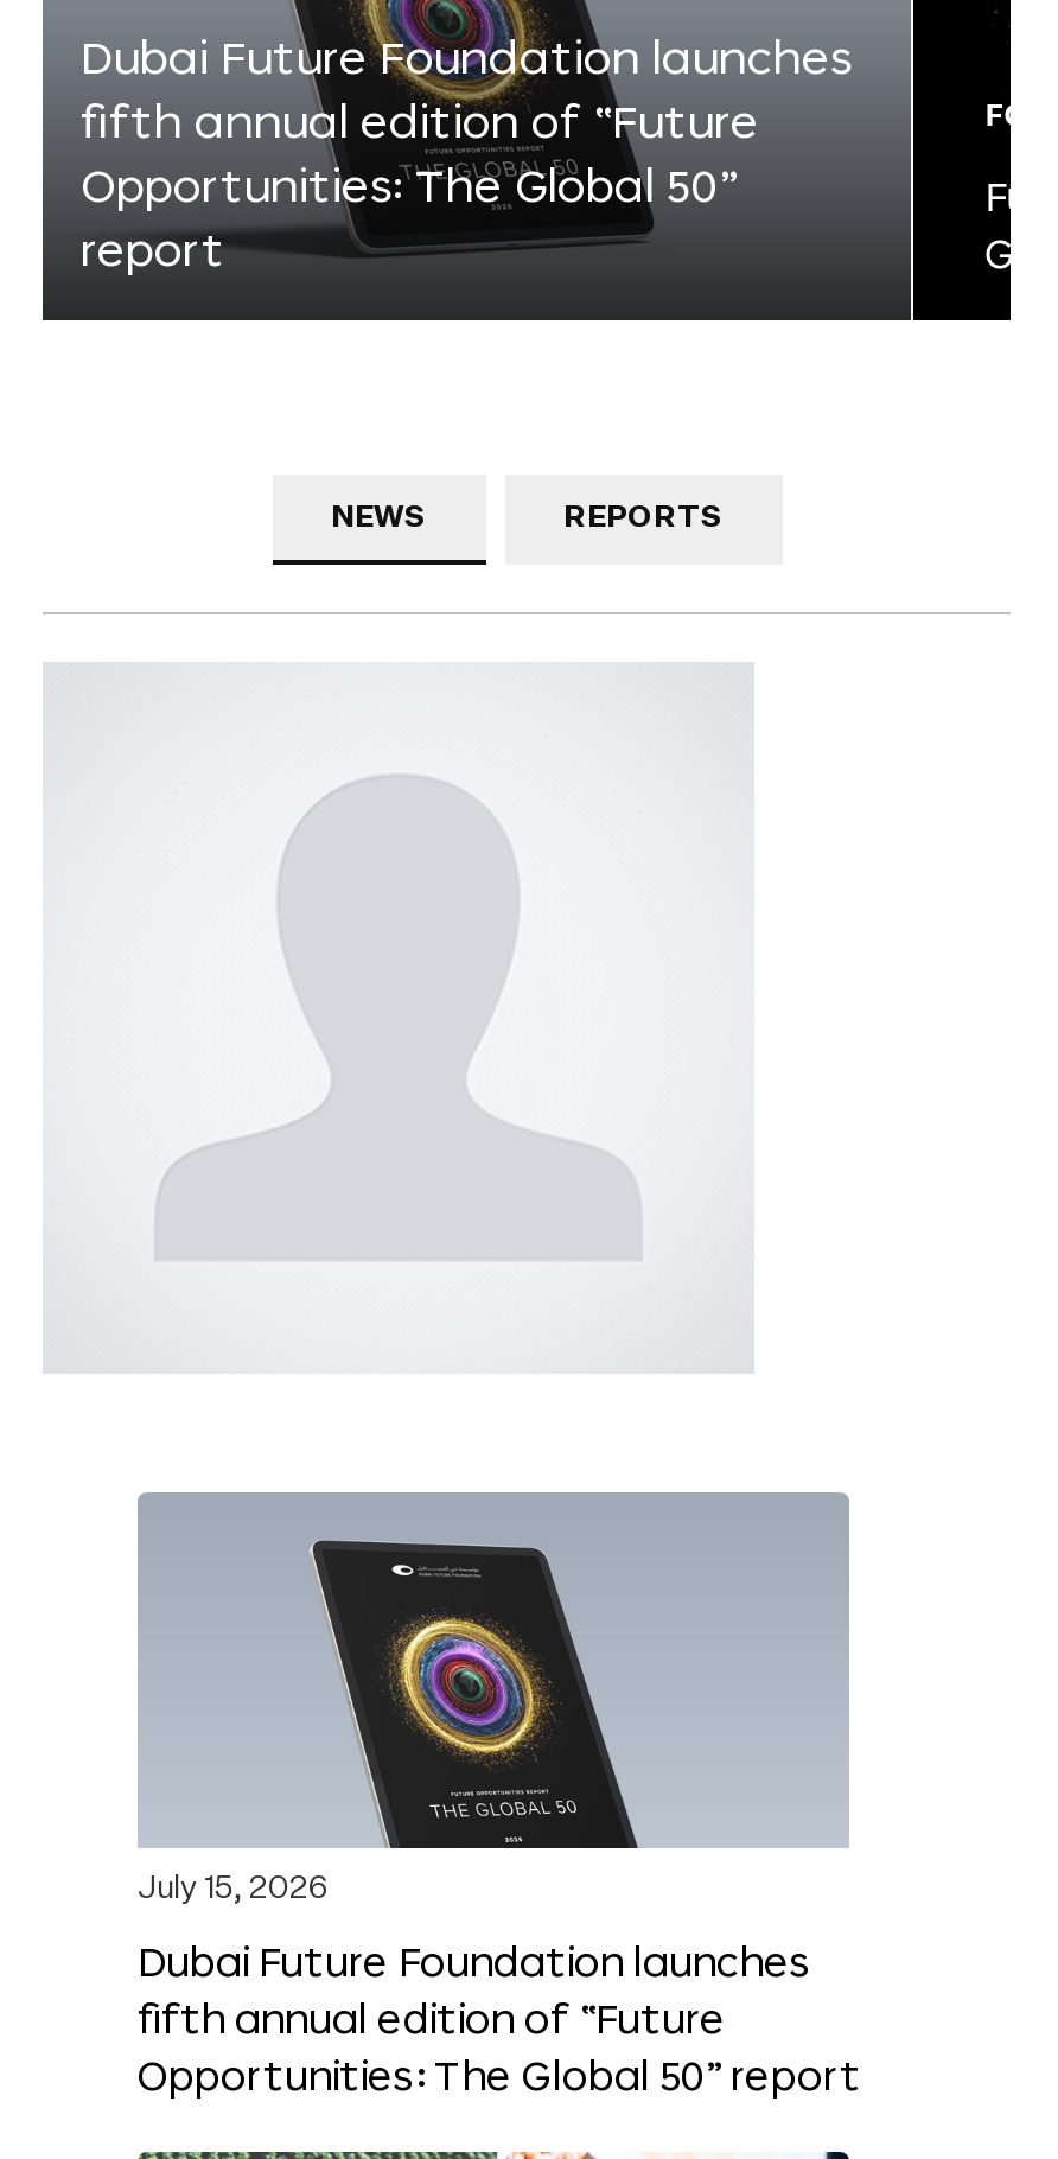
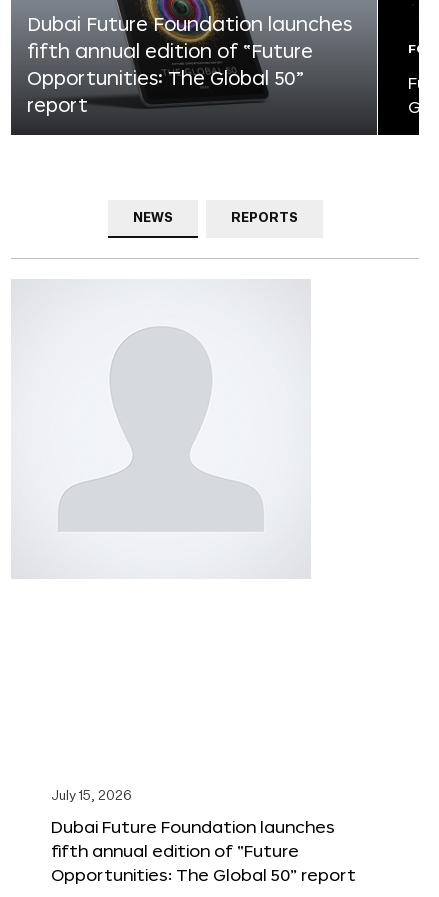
[138,1492,849,1851] [image] -> none

